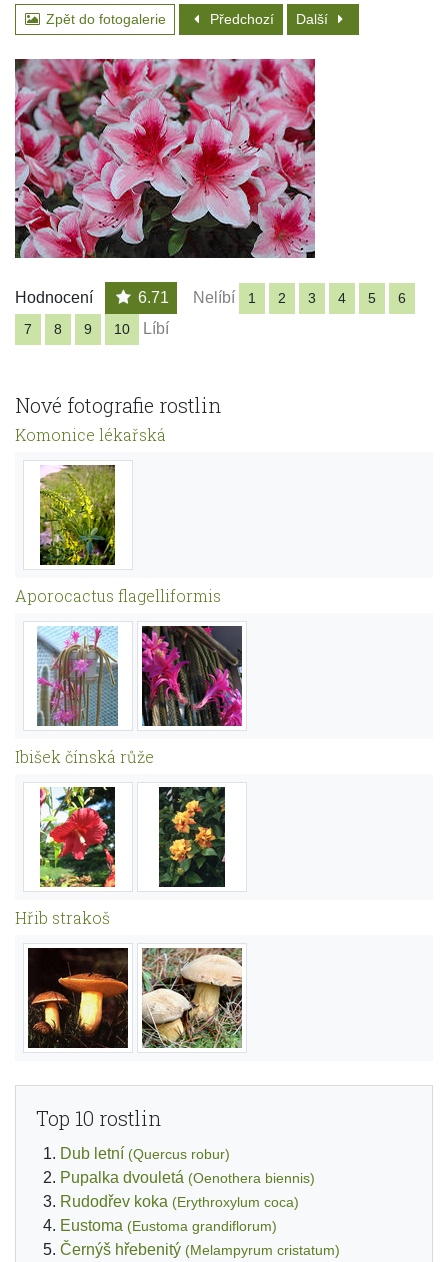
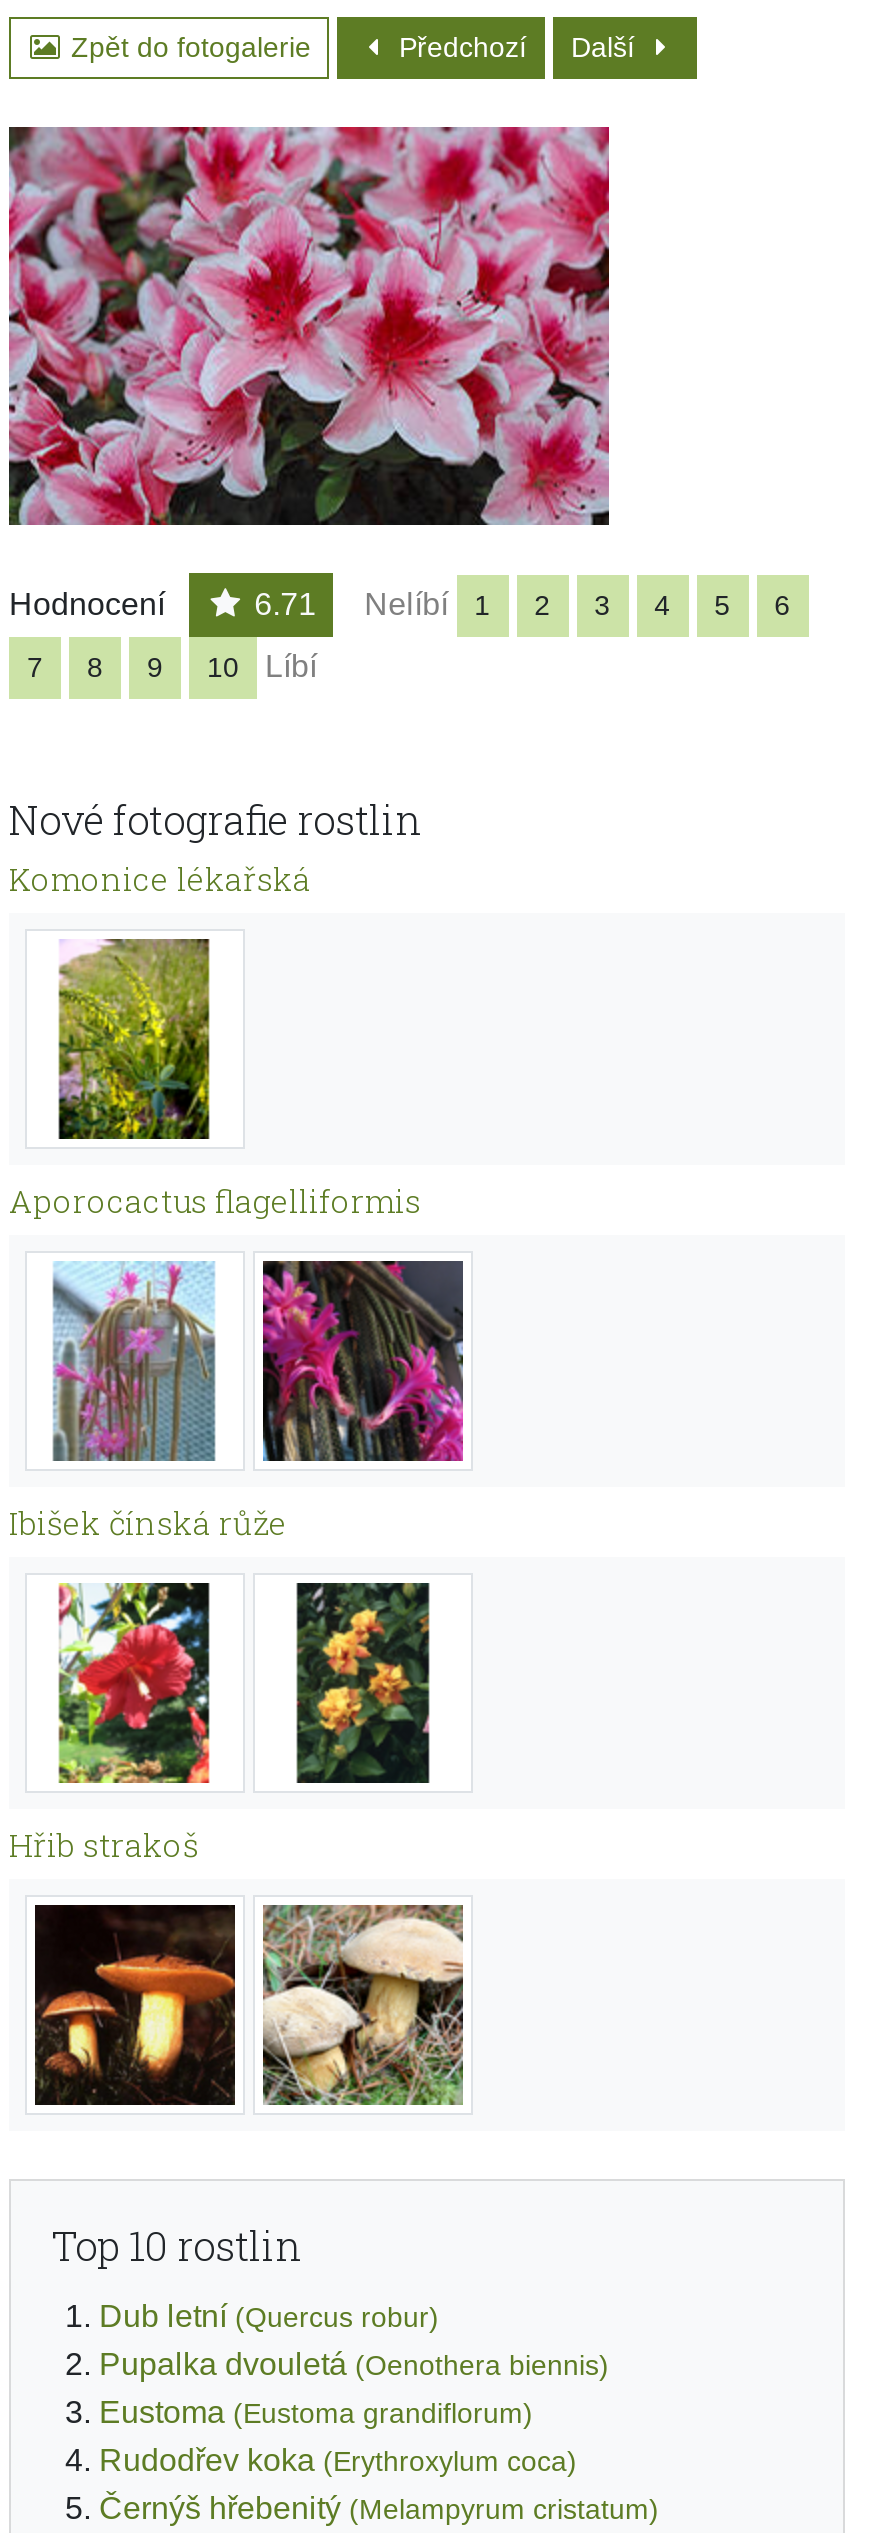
moved [60,1193,299,1210] -> [99,2444,577,2478]: Rudodřev koka (Erythroxylum coca)
moved [60,1217,277,1234] -> [99,2396,533,2430]: Eustoma (Eustoma grandiflorum)

